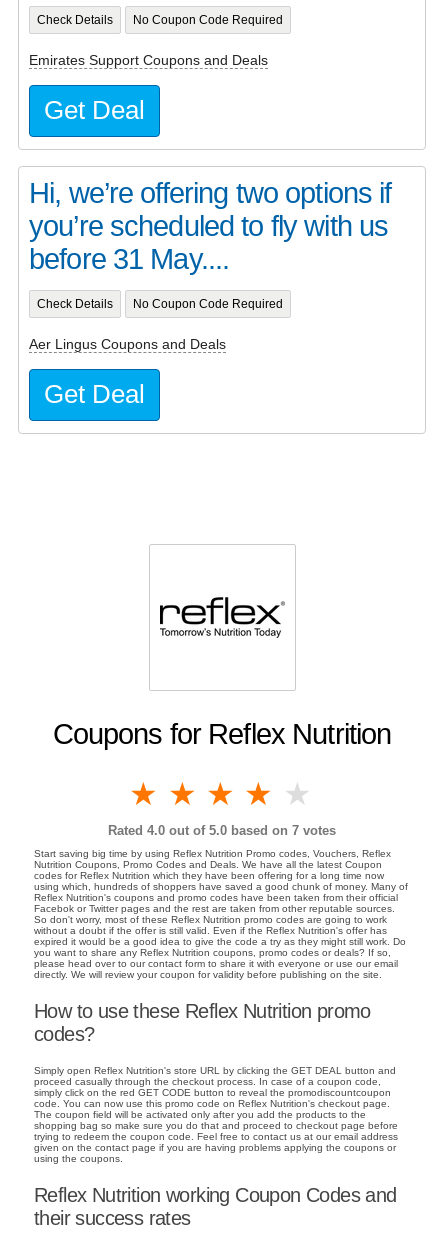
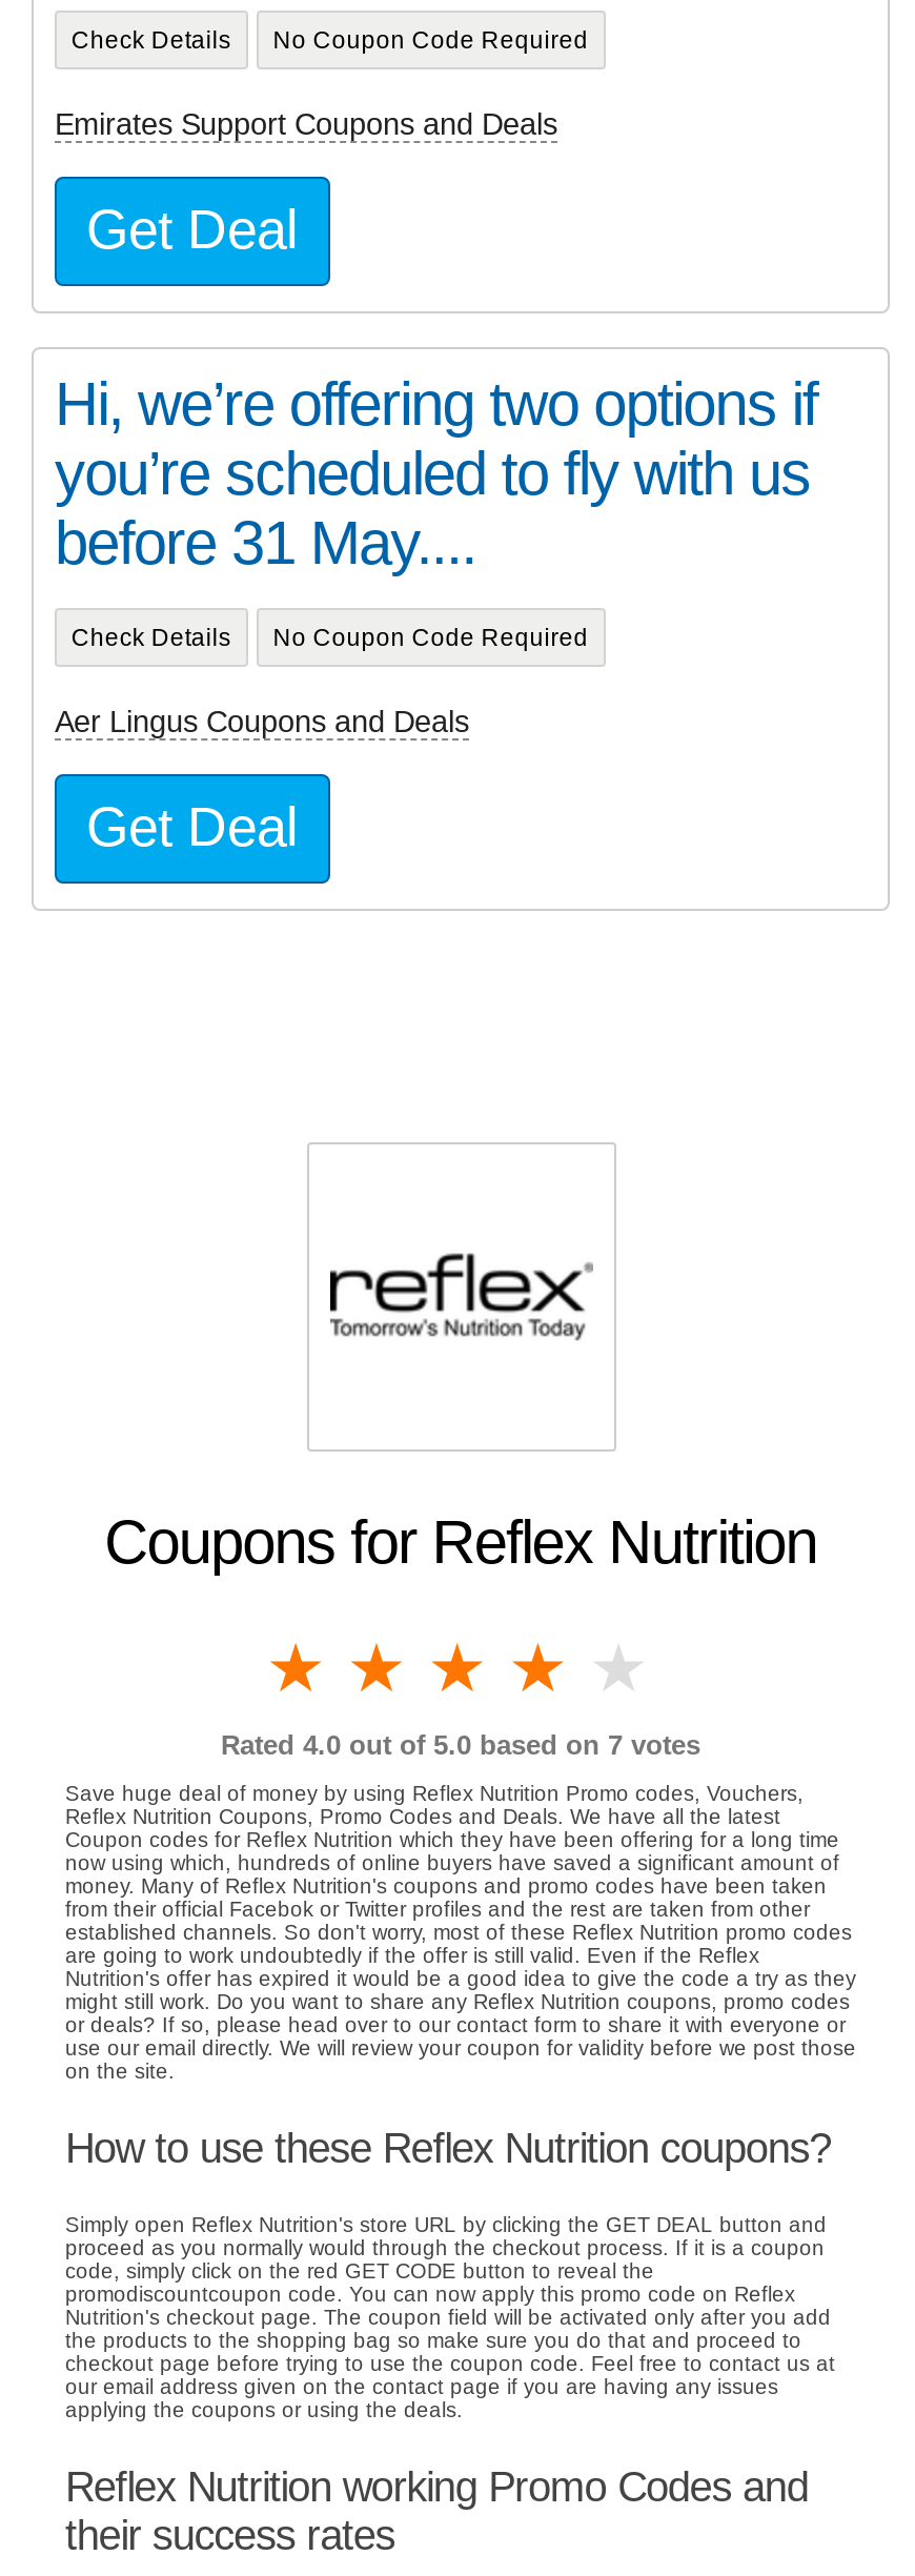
[34,848,408,980] Start saving big time by using Reflex Nutrition Promo codes, Vouchers, Reflex | Nutrition Coupons, Promo Codes and Deals. We have all the latest Coupon | codes for Reflex Nutrition which they have been offering for a long time now | using which, hundreds of shoppers have saved a good chunk of money. Many of | Reflex Nutrition's coupons and promo codes have been taken from their official | Facebok or Twitter pages and the rest are taken from other reputable sources. | So don't worry, most of these Reflex Nutrition promo codes are going to work | without a doubt if the offer is still valid. Even if the Reflex Nutrition's offer has | expired it would be a good idea to give the code a try as they might still work. Do | you want to share any Reflex Nutrition coupons, promo codes or deals? If so, | please head over to our contact form to share it with everyone or use our email | directly. We will review your coupon for validity before publishing on the site. -> [65,1781,856,2082] Save huge deal of money by using Reflex Nutrition Promo codes, Vouchers, | Reflex Nutrition Coupons, Promo Codes and Deals. We have all the latest | Coupon codes for Reflex Nutrition which they have been offering for a long time | now using which, hundreds of online buyers have saved a significant amount of | money. Many of Reflex Nutrition's coupons and promo codes have been taken | from their official Facebok or Twitter profiles and the rest are taken from other | established channels. So don't worry, most of these Reflex Nutrition promo codes | are going to work undoubtedly if the offer is still valid. Even if the Reflex | Nutrition's offer has expired it would be a good idea to give the code a try as they | might still work. Do you want to share any Reflex Nutrition coupons, promo codes | or deals? If so, please head over to our contact form to share it with everyone or | use our email directly. We will review your coupon for validity before we post those | on the site.
[34,1000,371,1045] How to use these Reflex Nutrition promo | codes? -> [65,2124,831,2170] How to use these Reflex Nutrition coupons?
[34,1076,398,1164] proceed casually through the checkout process. In case of a coupon code, | simply click on the red GET CODE button to reveal the promodiscountcoupon | code. You can now use this promo code on Reflex Nutrition's checkout page. | The coupon field will be activated only after you add the products to the | shopping bag so make sure you do that and proceed to checkout page before | trying to redeem the coupon code. Feel free to contact us at our email address | given on the contact page if you are having problems applying the coupons or | using the coupons. -> [65,2237,835,2422] proceed as you normally would through the checkout process. If it is a coupon | code, simply click on the red GET CODE button to reveal the | promodiscountcoupon code. You can now apply this promo code on Reflex | Nutrition's checkout page. The coupon field will be activated only after you add | the products to the shopping bag so make sure you do that and proceed to | checkout page before trying to use the coupon code. Feel free to contact us at | our email address given on the contact page if you are having any issues | applying the coupons or using the deals.
[34,1184,397,1206] Reflex Nutrition working Coupon Codes and -> [65,2464,808,2510] Reflex Nutrition working Promo Codes and

